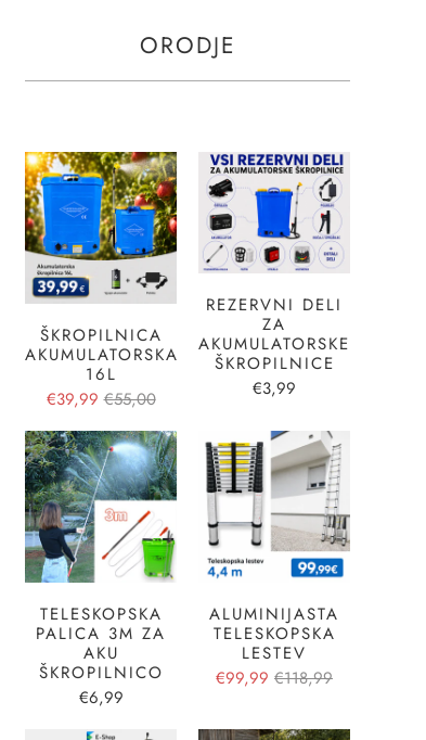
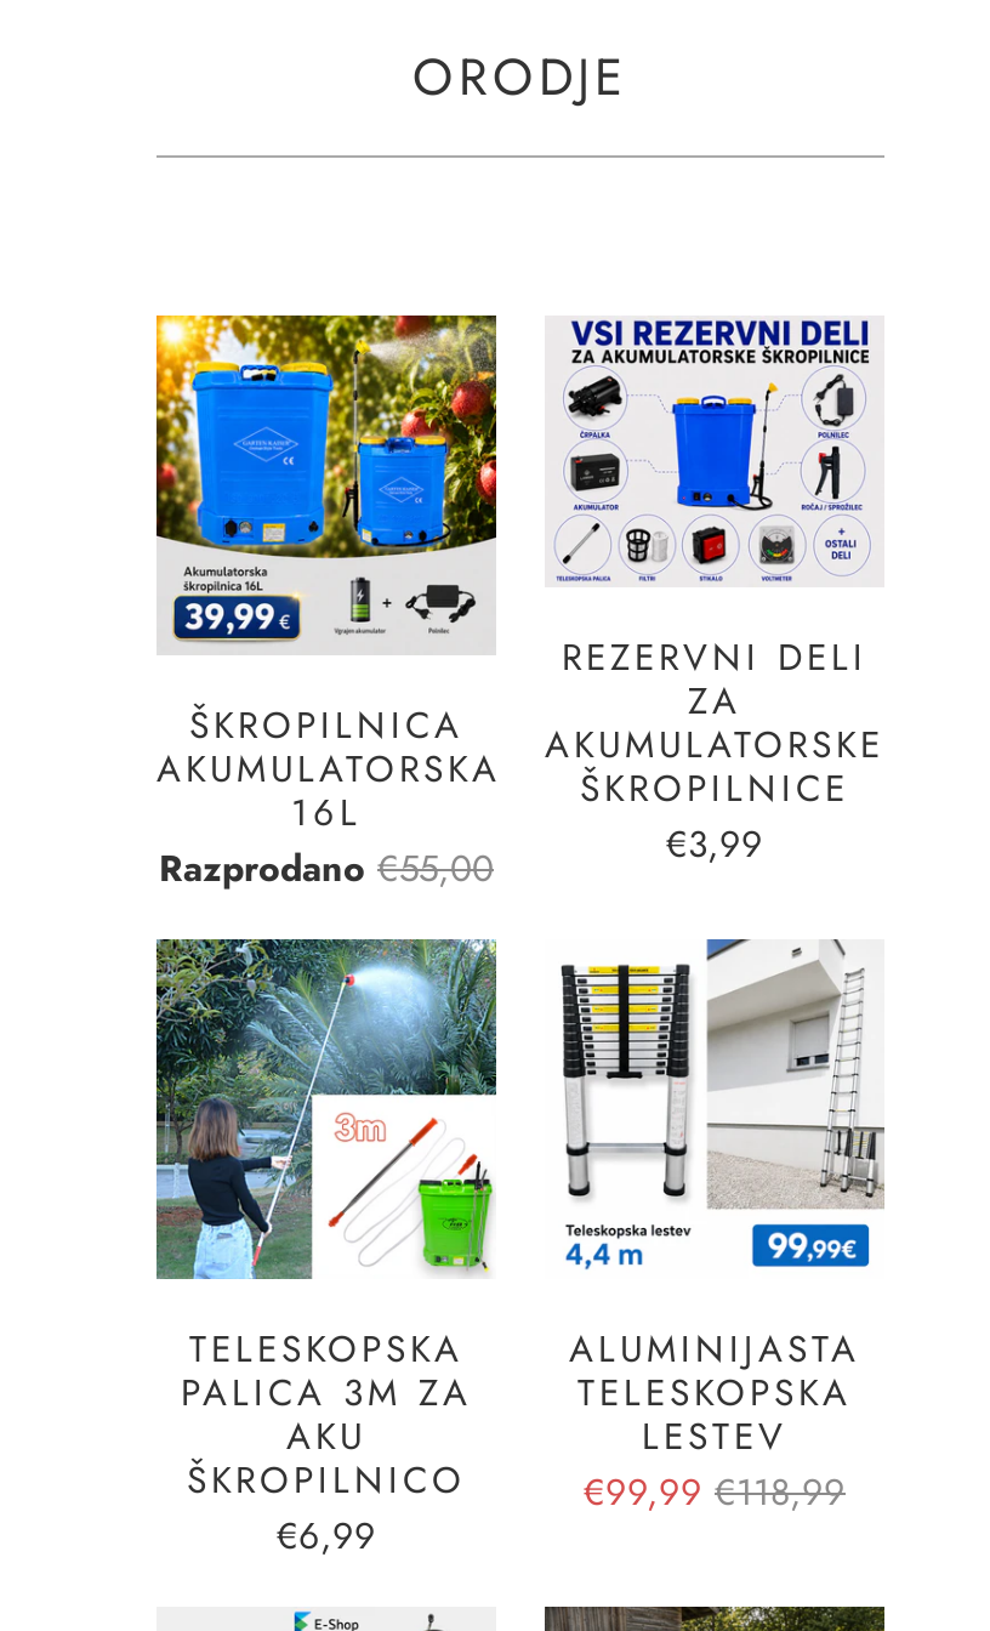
[46,388,156,411] €39,99 €55,00 -> [159,843,494,896] Razprodano €55,00

